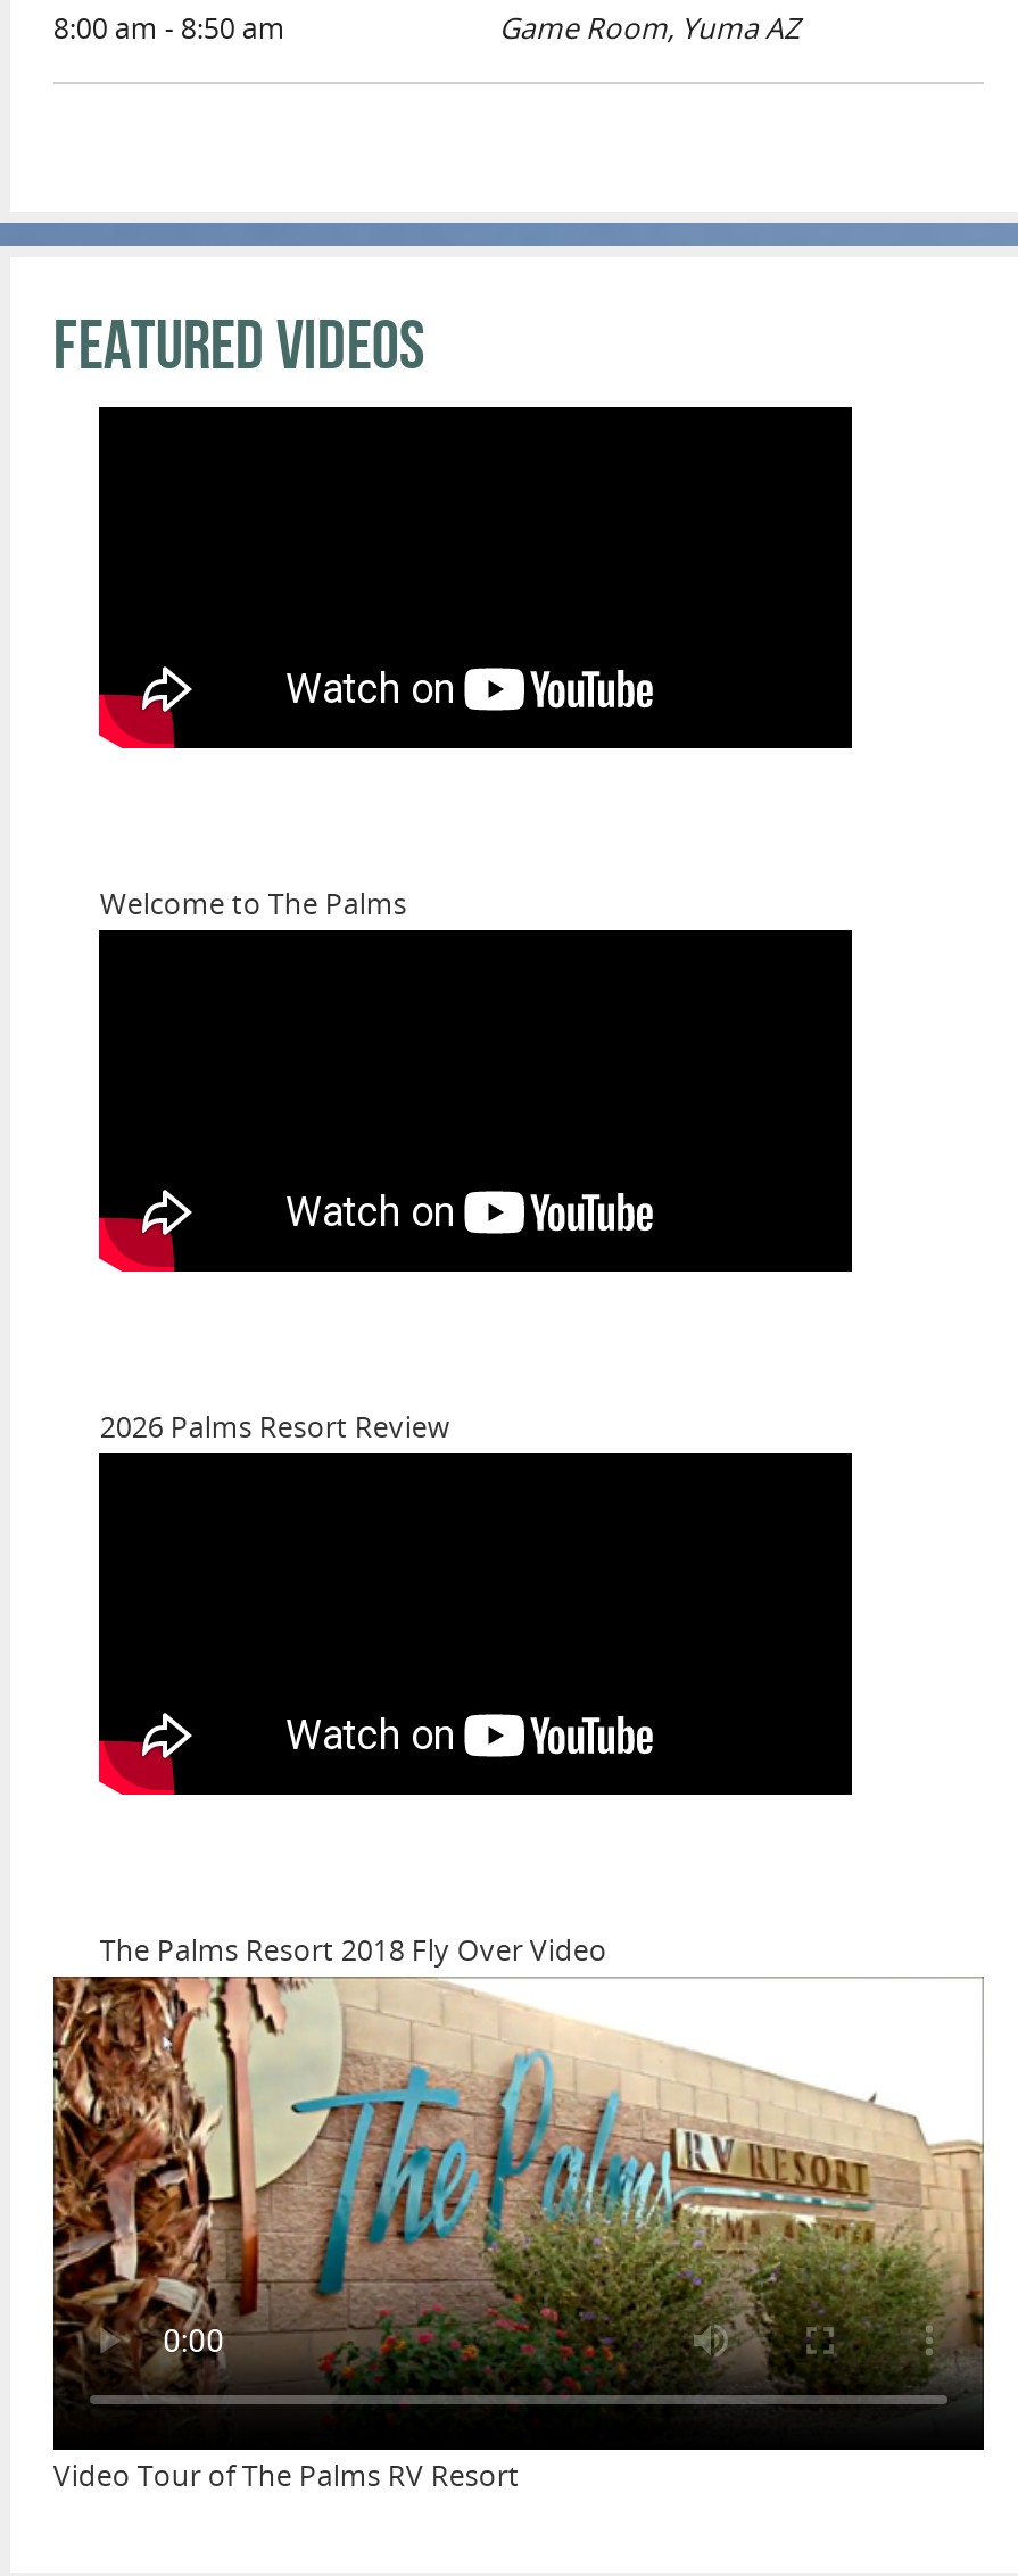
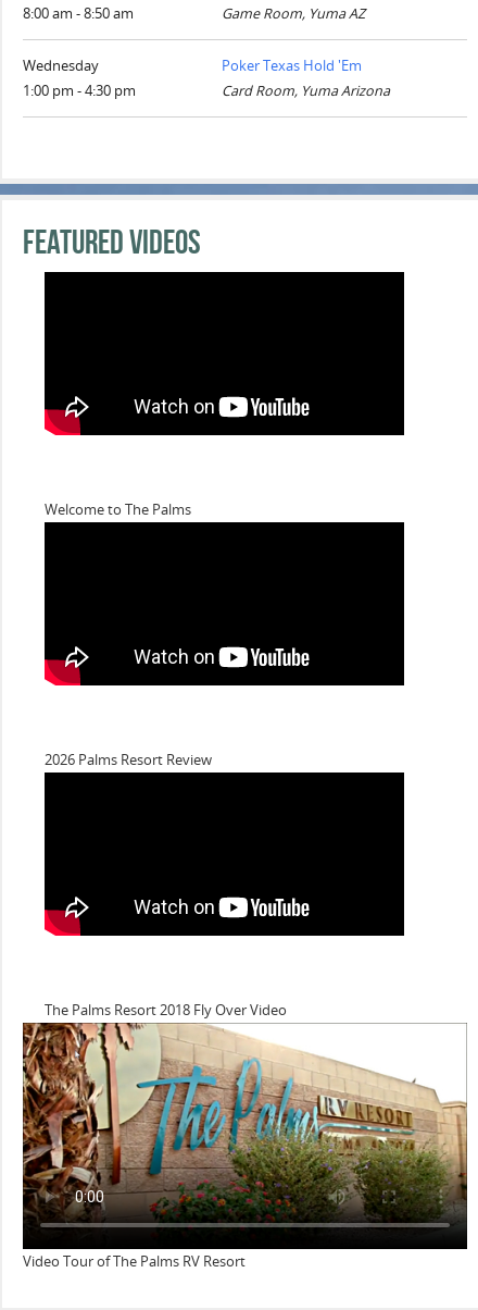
none -> [23,56,136,100] Wednesday | 1:00 pm - 4:30 pm
none -> [222,56,390,100] Poker Texas Hold 'Em | Card Room, Yuma Arizona

